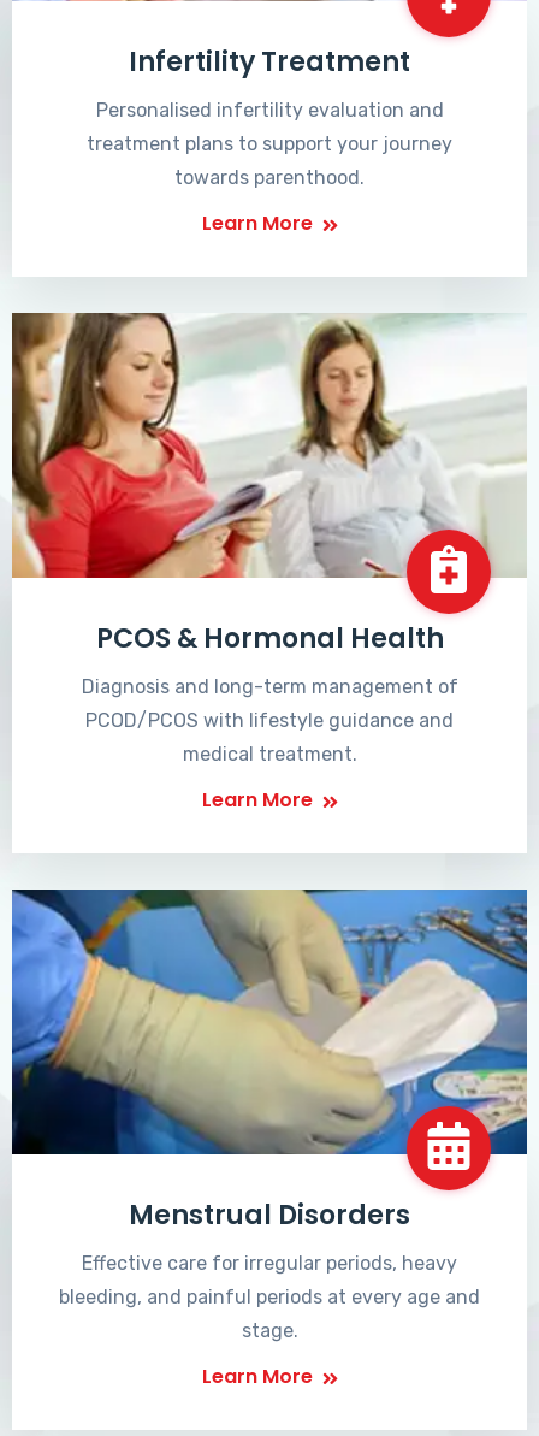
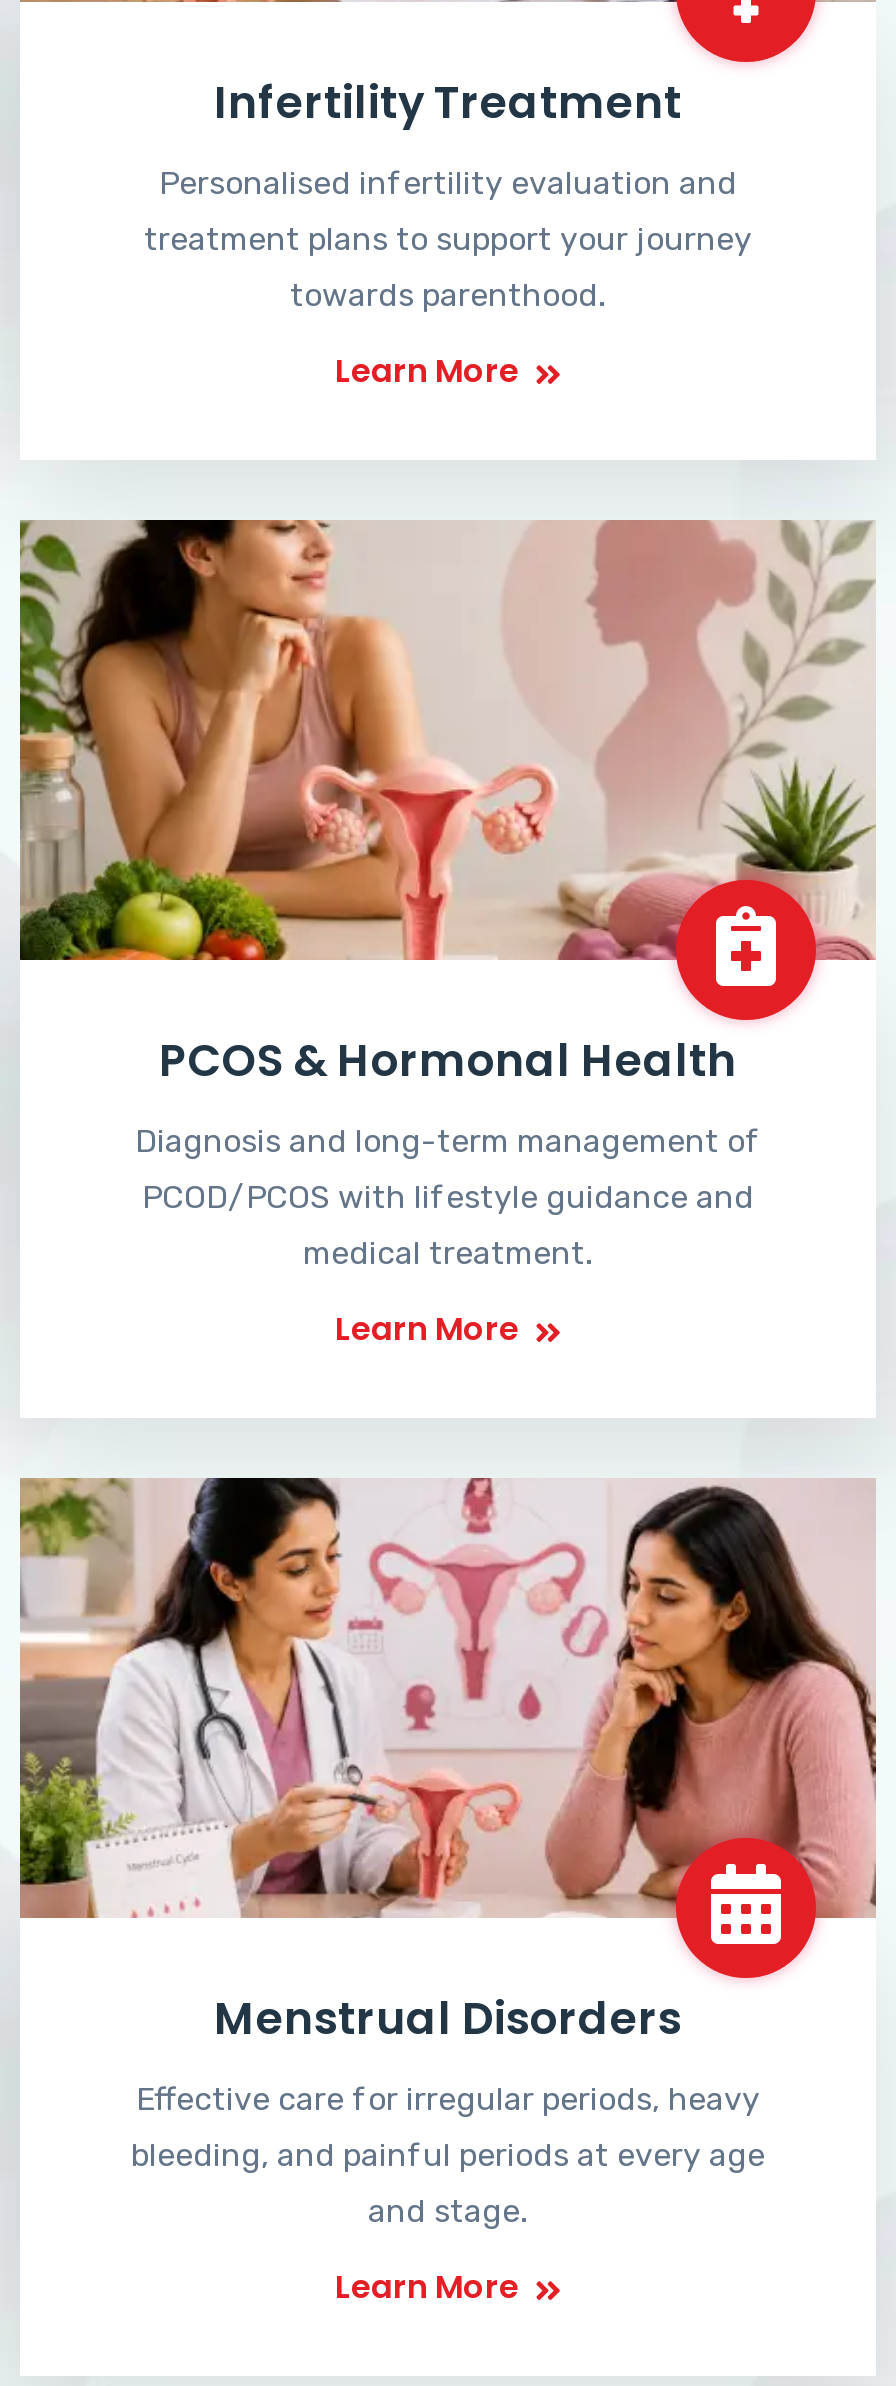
[11,312,526,579] [image] -> [18,518,876,962] [image]
[11,888,528,1156] [image] -> [18,1476,878,1920] [image]

